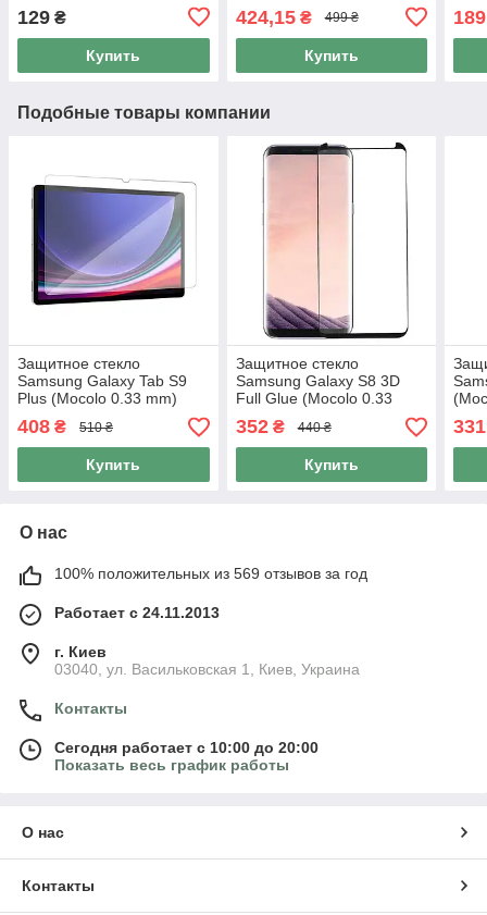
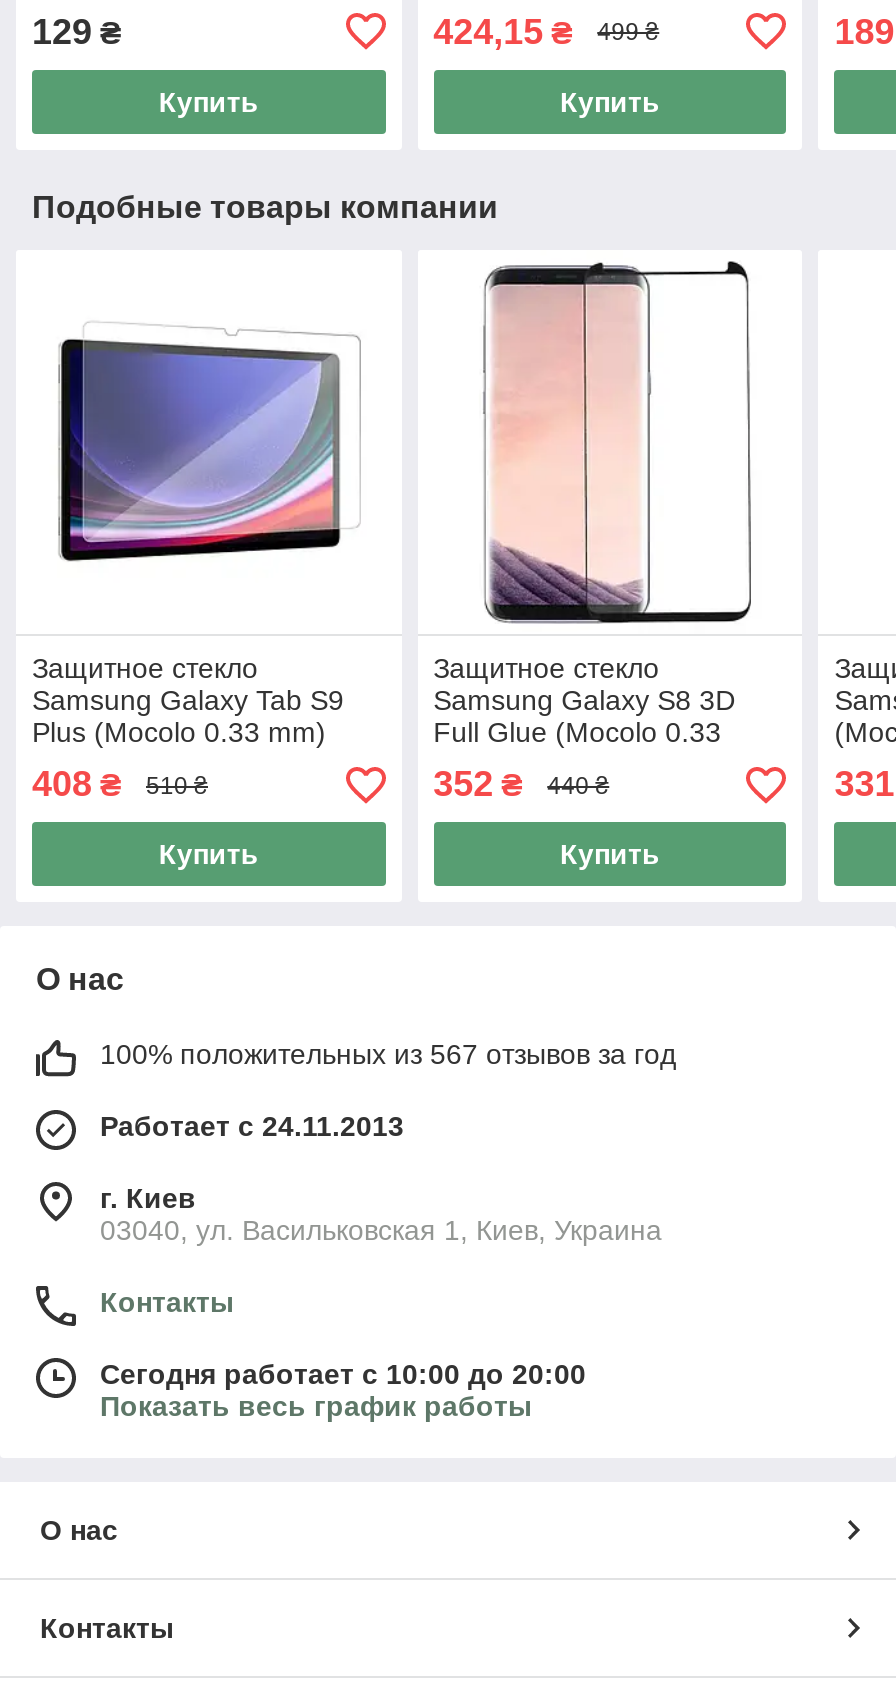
[54,565,367,583] 100% положительных из 569 отзывов за год -> [100,1039,676,1071] 100% положительных из 567 отзывов за год

